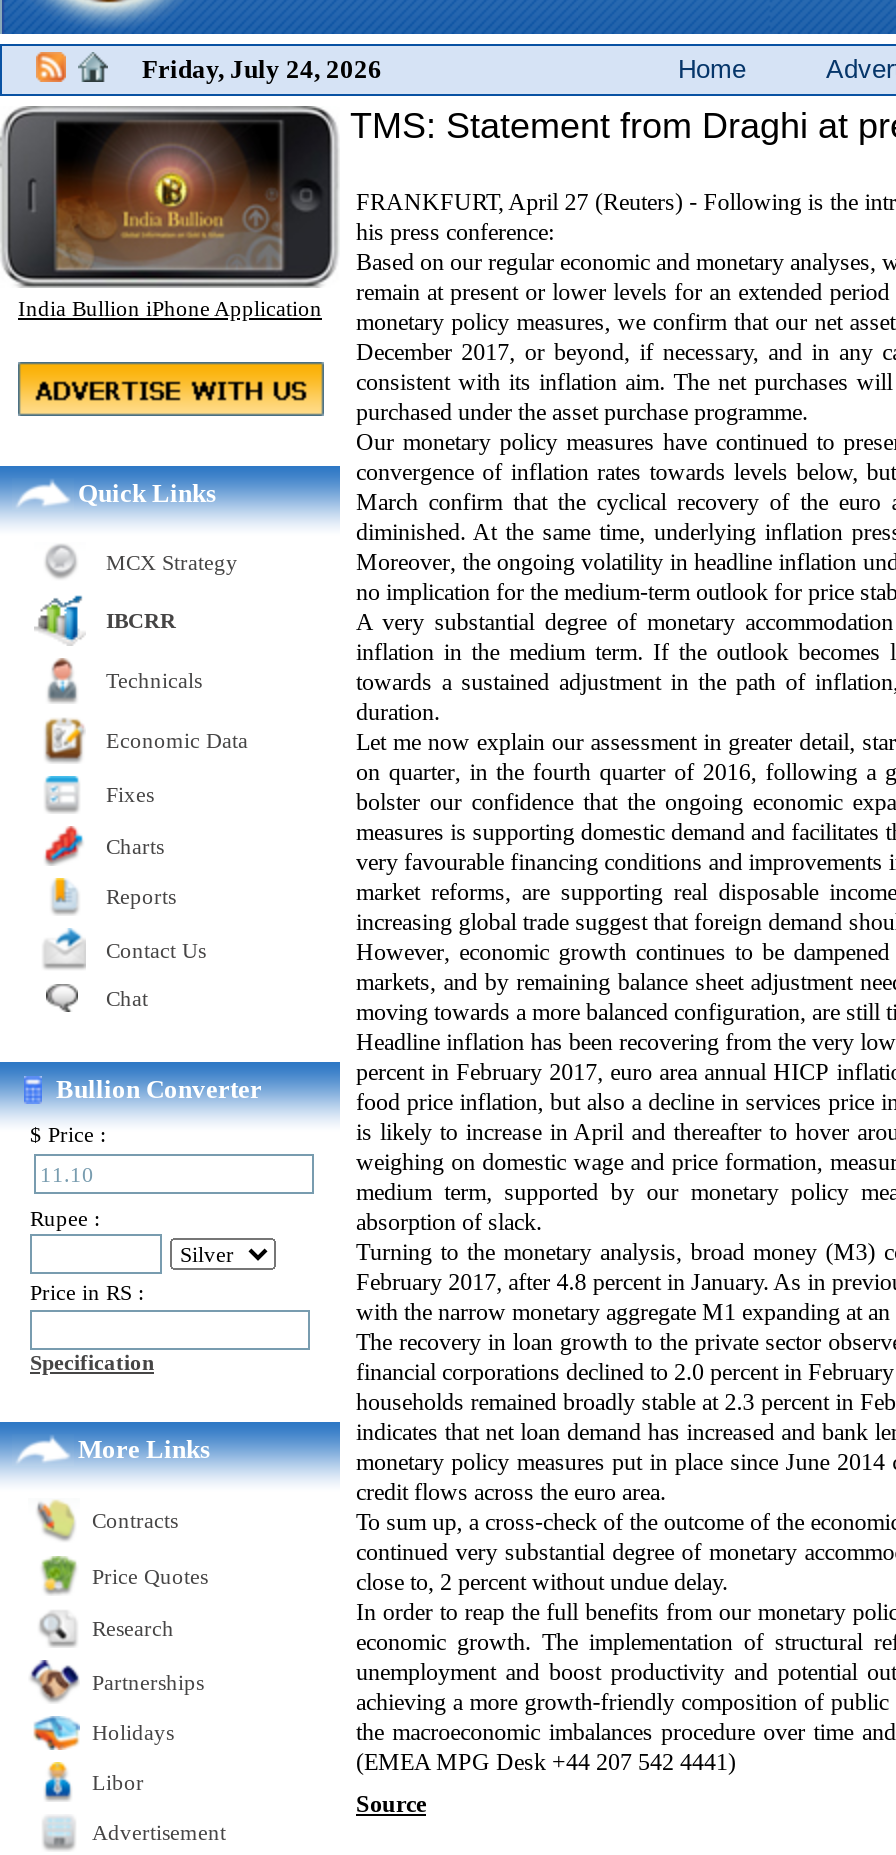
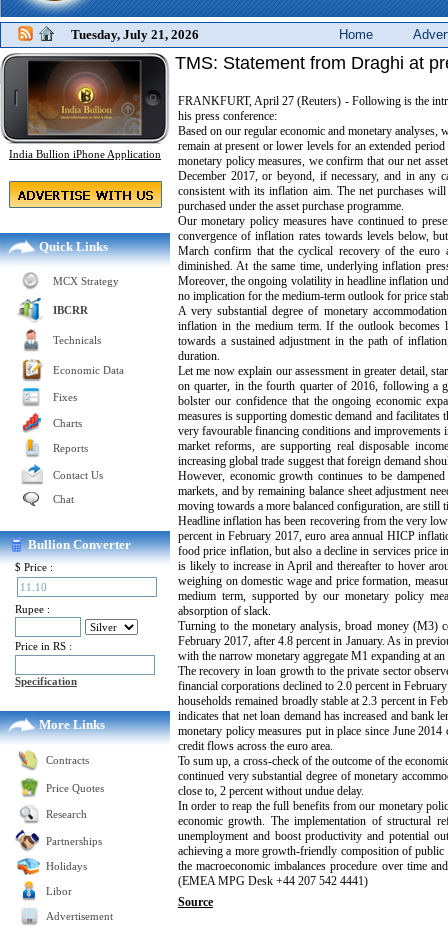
[142,54,382,84] Friday, July 24, 2026 -> [71,27,199,42] Tuesday, July 21, 2026

